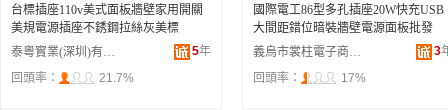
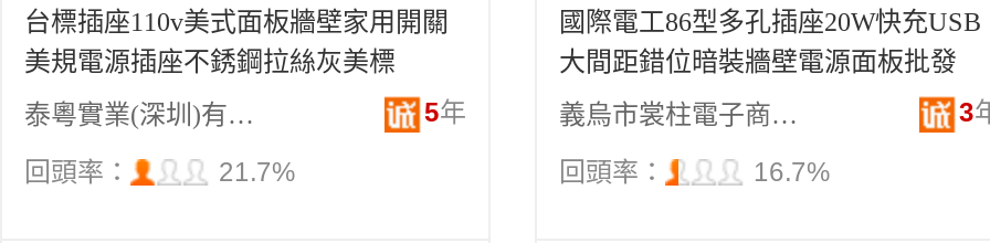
[341,71,366,85] 17% -> [754,157,831,188] 16.7%

